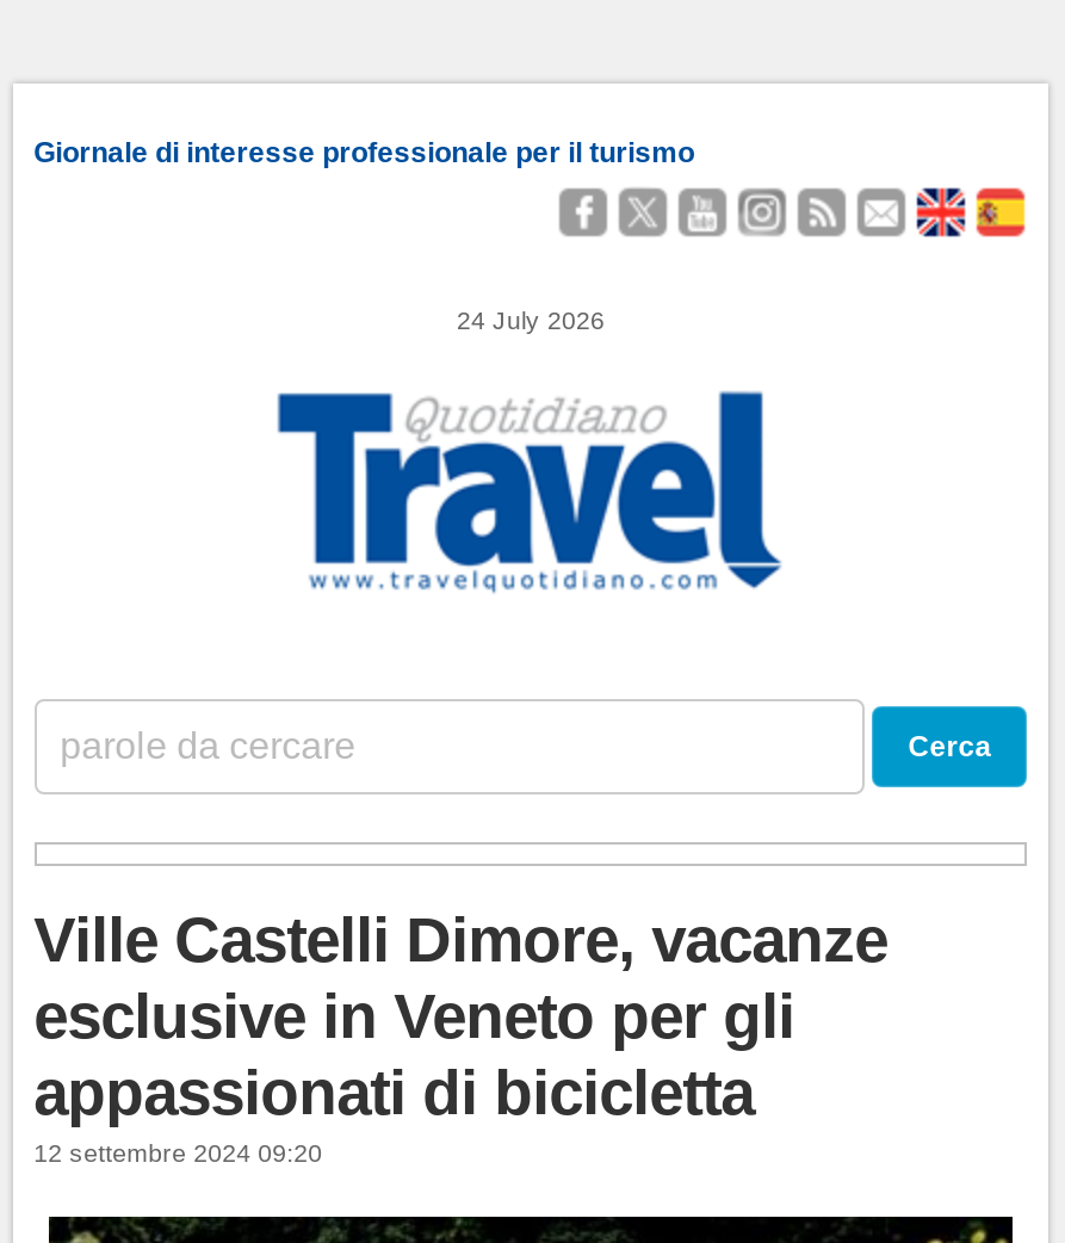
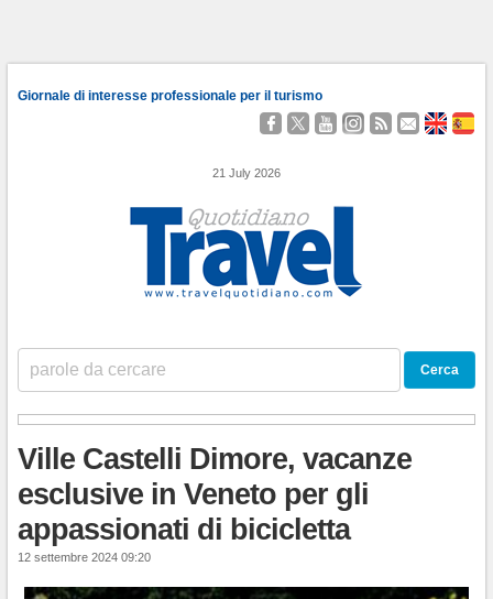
[457,305,605,334] 24 July 2026 -> [212,166,281,179] 21 July 2026

